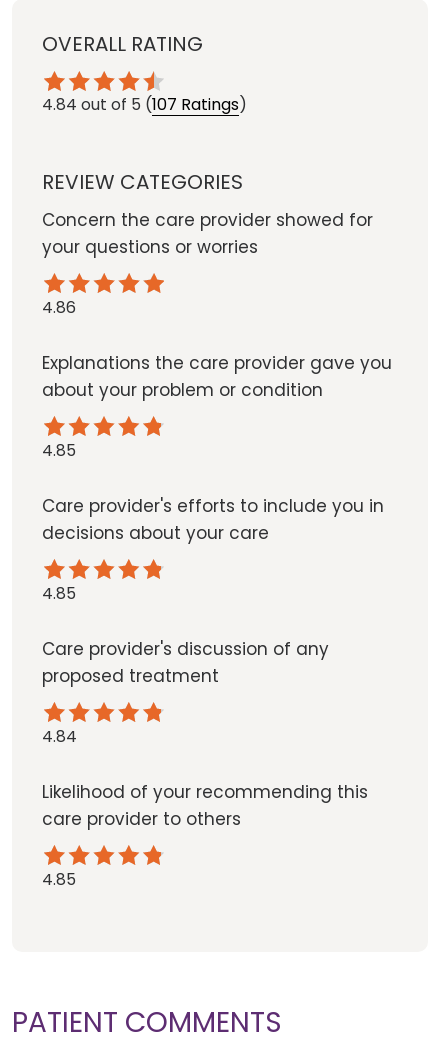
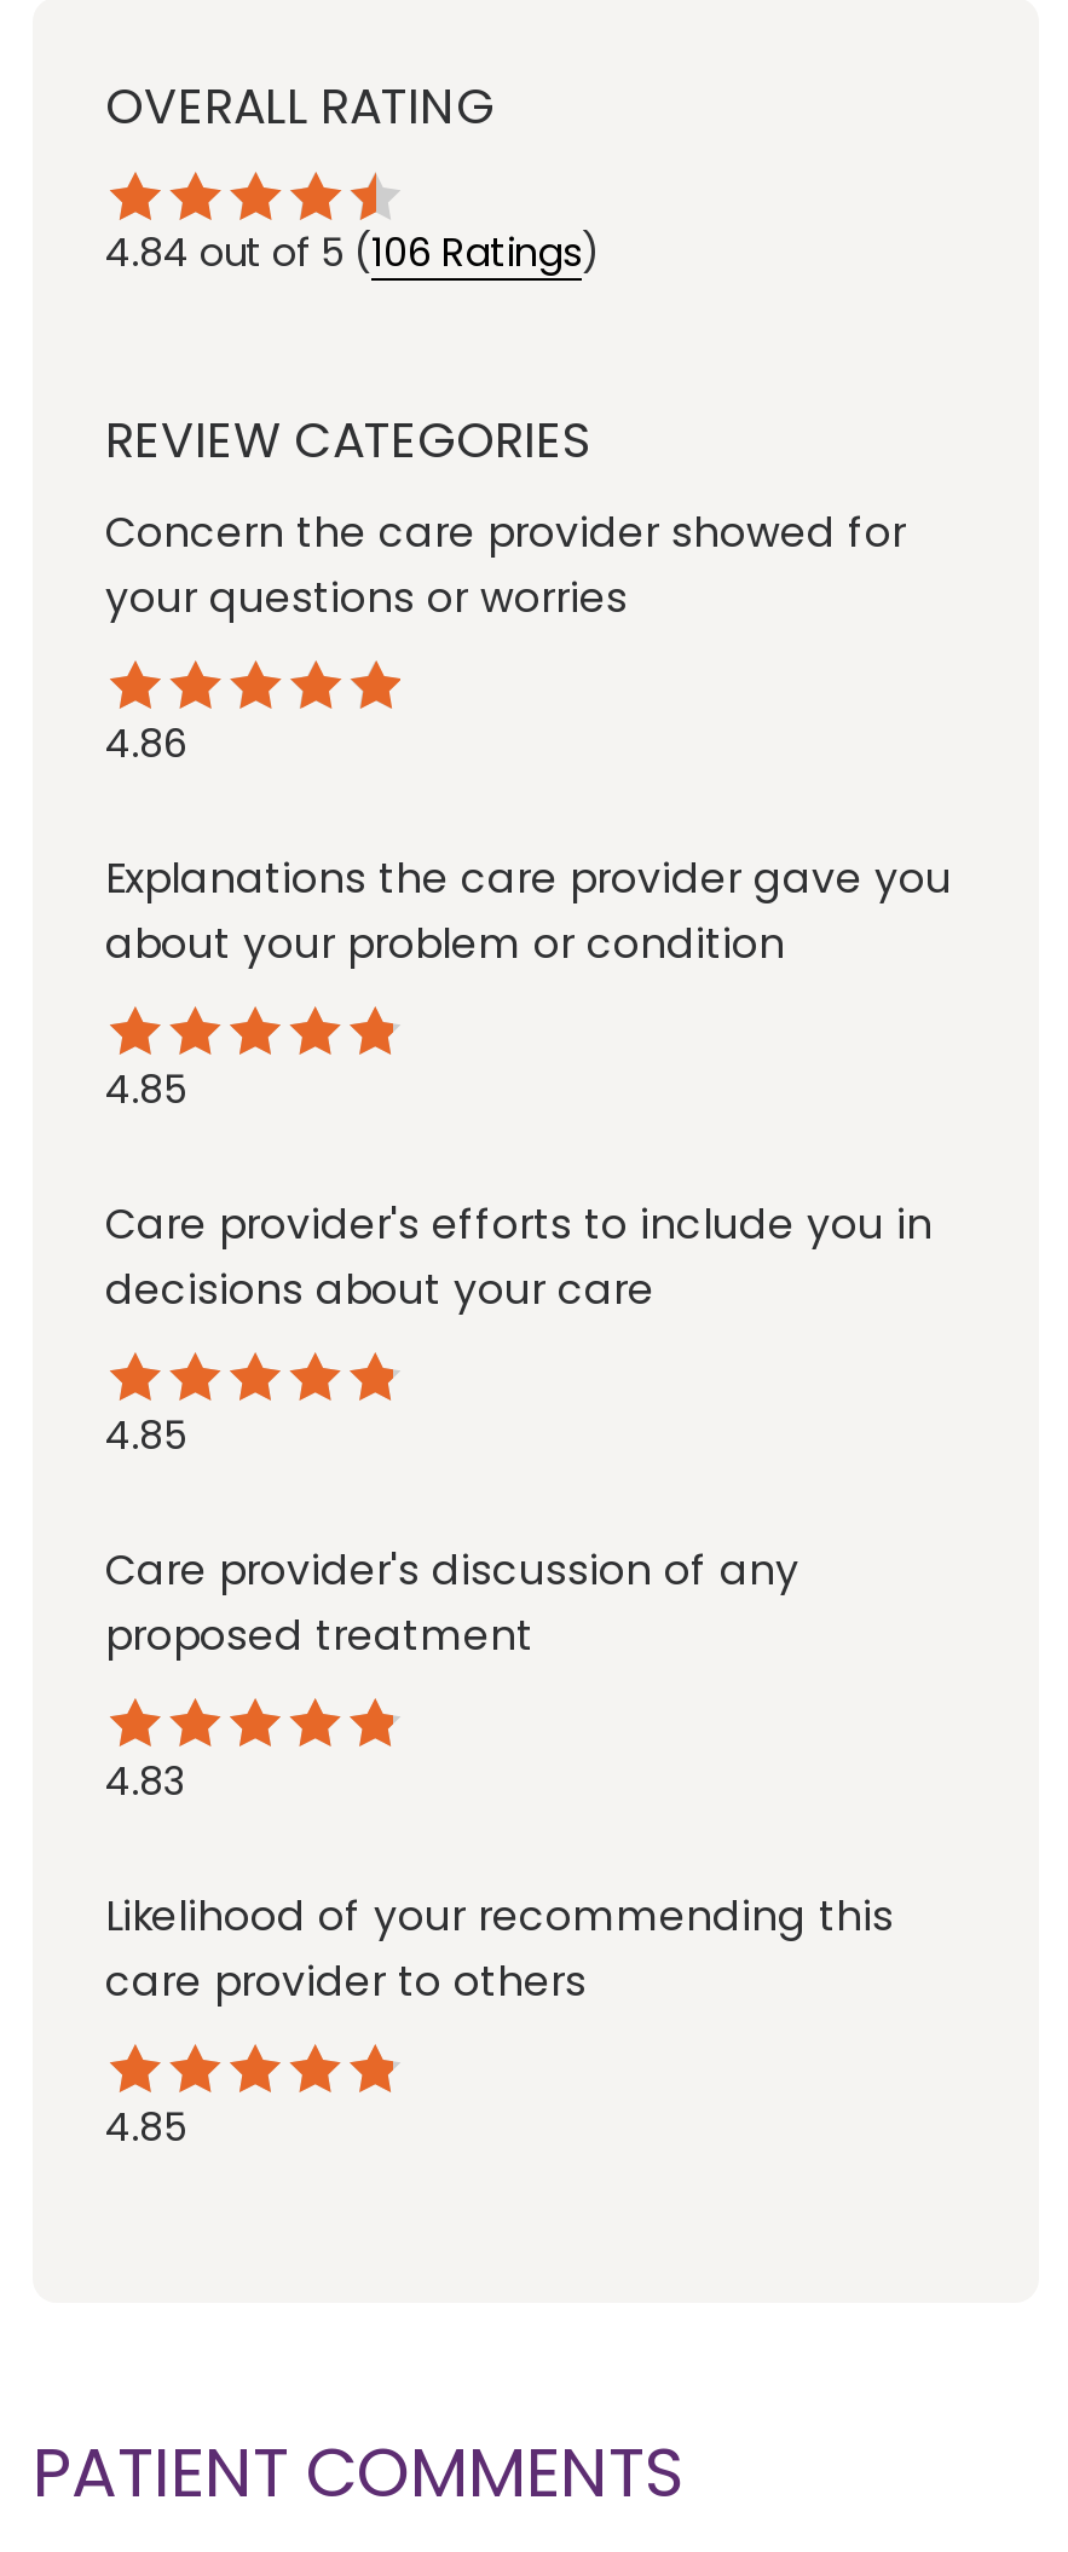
[42,93,247,116] 4.84 out of 5 (107 Ratings) -> [105,225,601,281] 4.84 out of 5 (106 Ratings)
[42,725,77,748] 4.84 -> [105,1754,185,1809] 4.83

